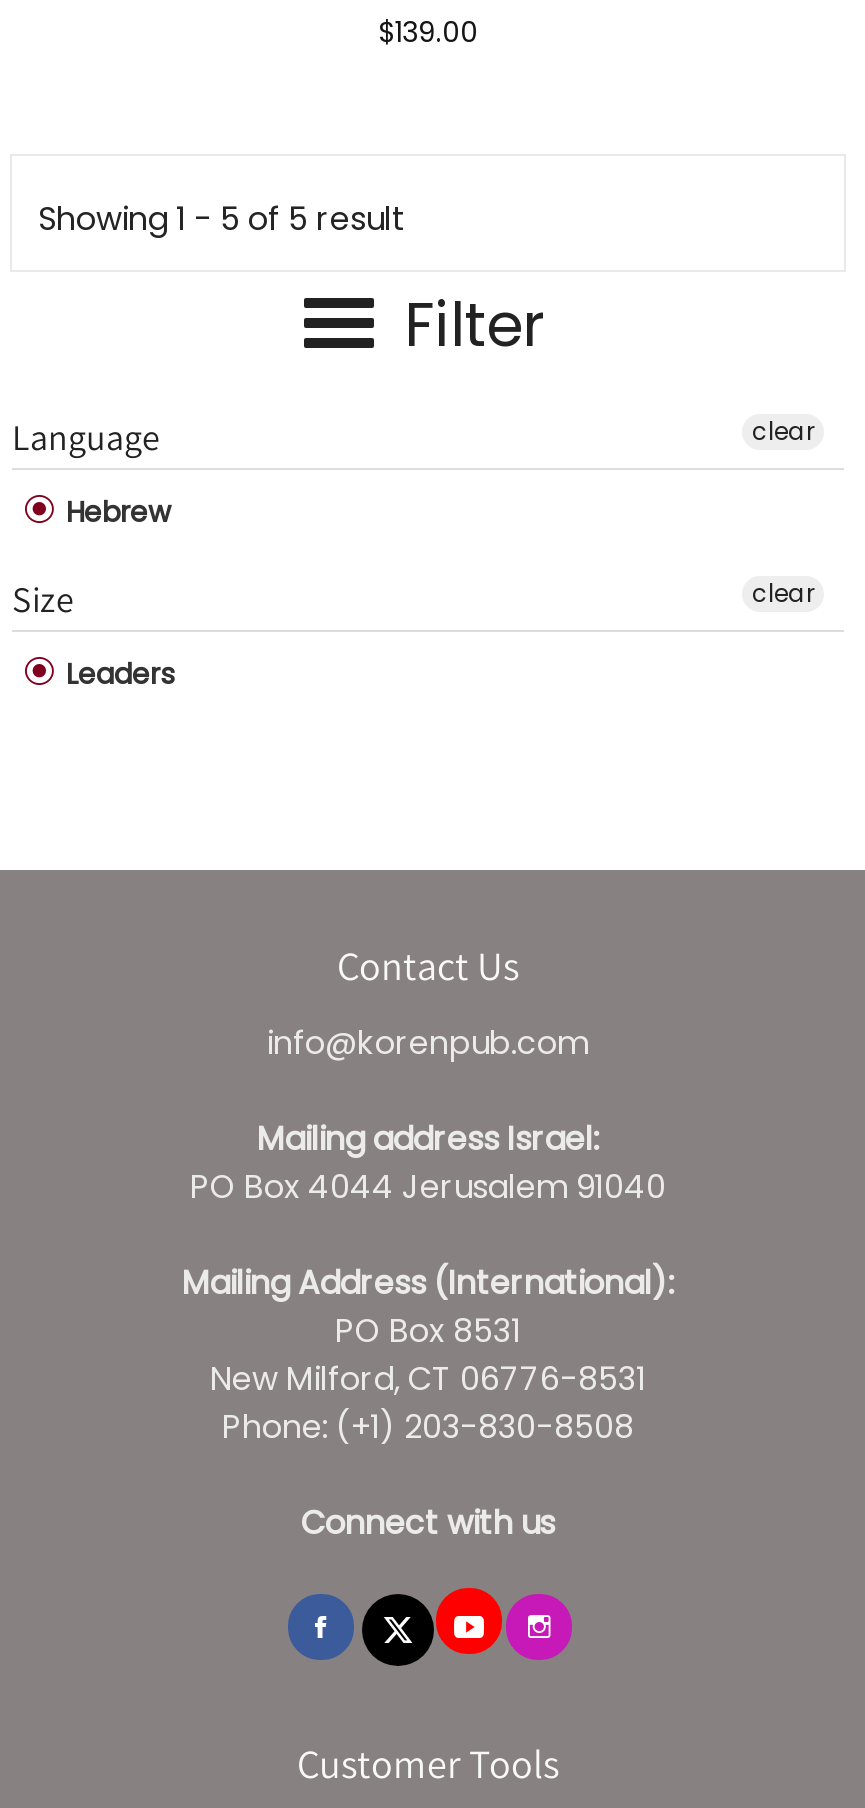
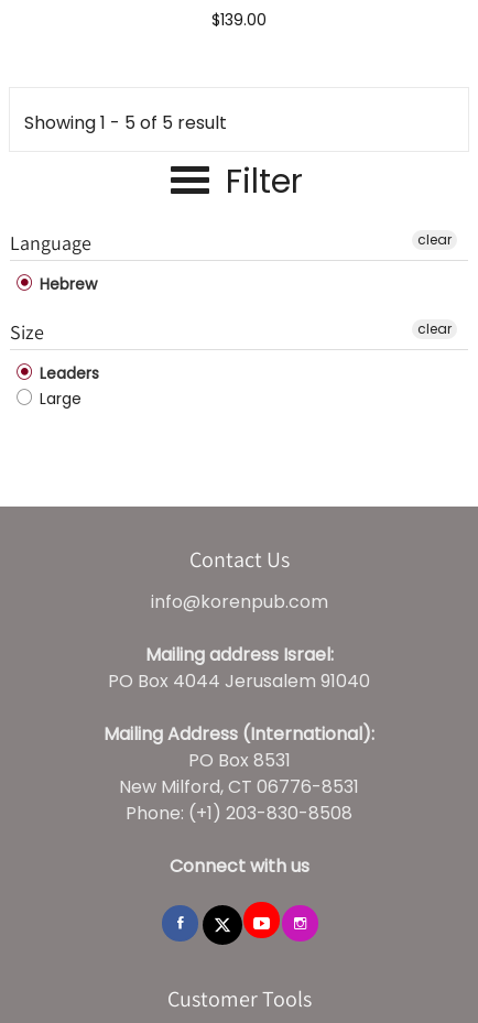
none -> [35,387,82,409] Large

